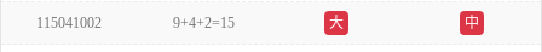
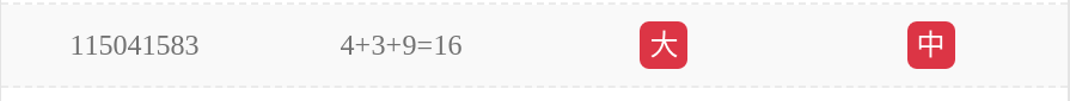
[36,15,101,31] 115041002 -> [70,29,199,62] 115041583
[173,15,234,31] 9+4+2=15 -> [340,29,462,62] 4+3+9=16

